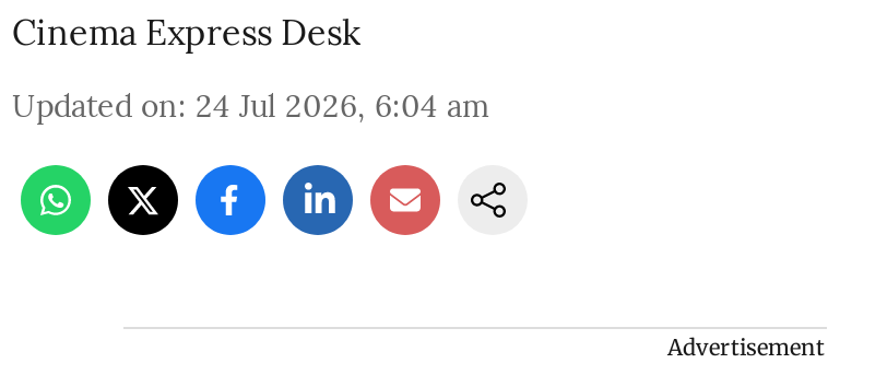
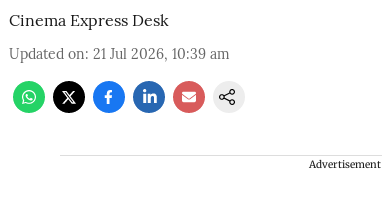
[12,87,490,126] Updated on: 24 Jul 2026, 6:04 am -> [9,45,230,63] Updated on: 21 Jul 2026, 10:39 am

